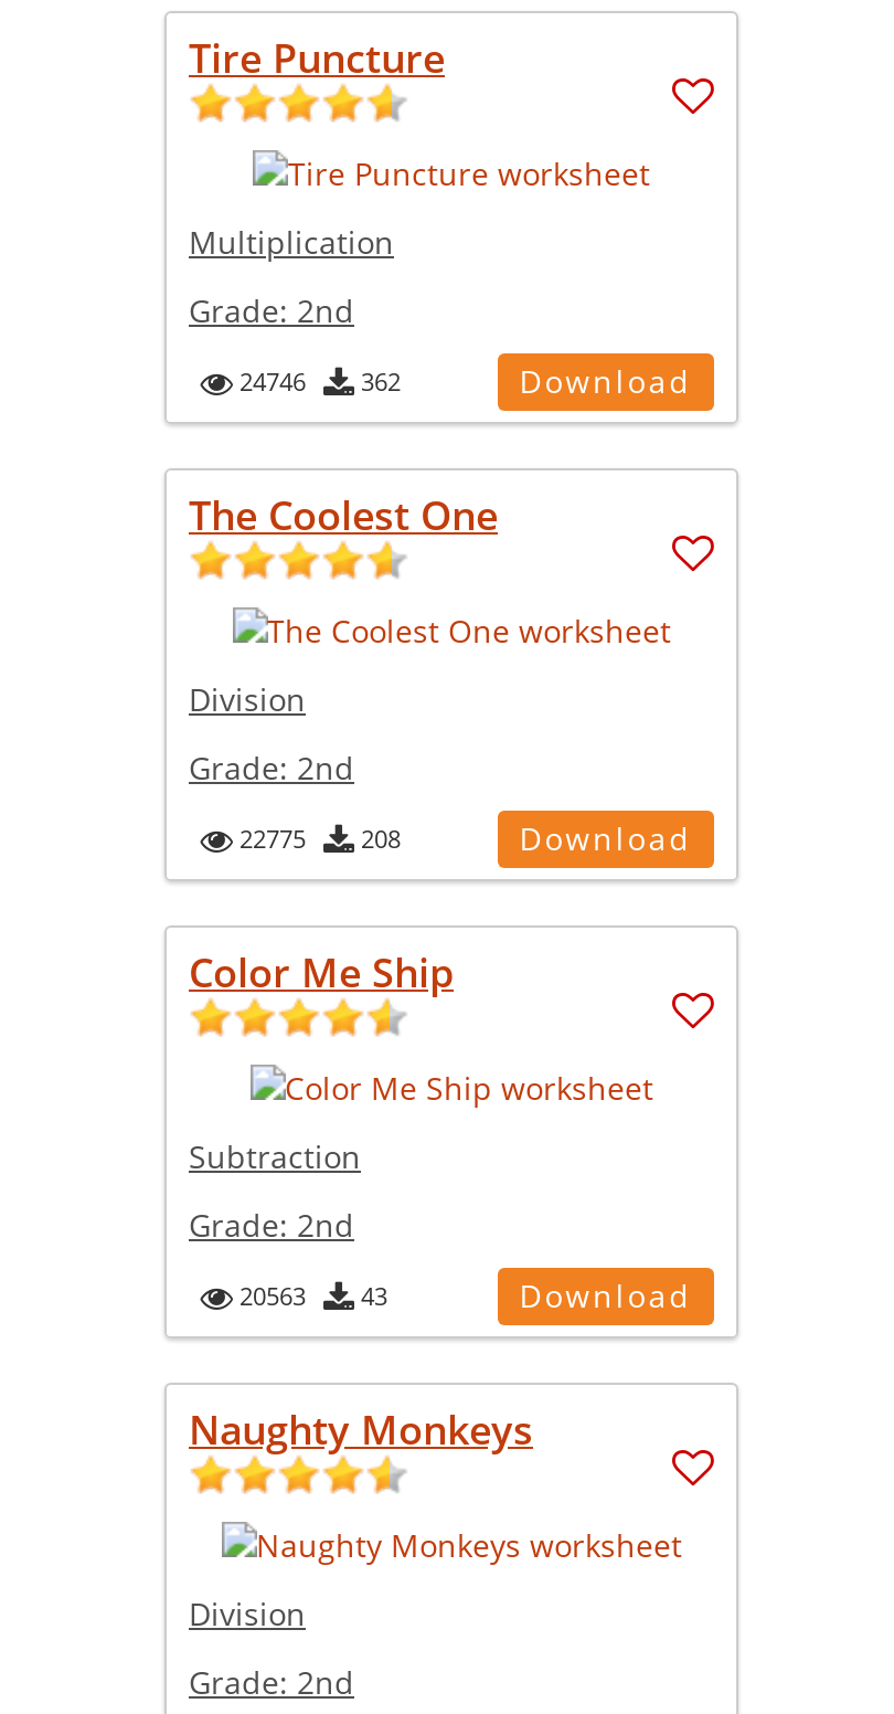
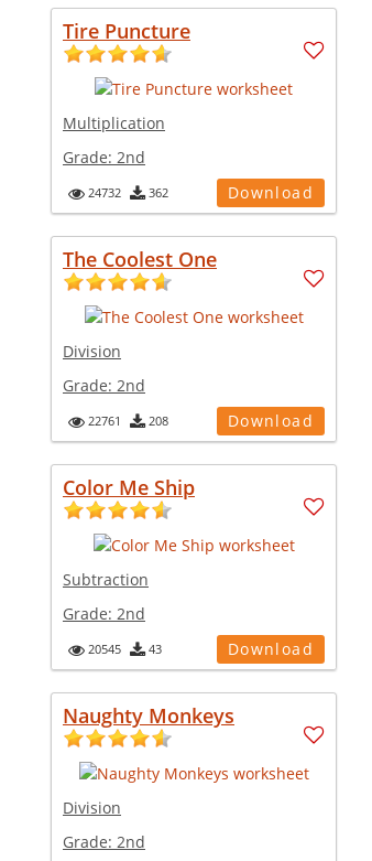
[240,364,401,397] 24746 362 -> [88,184,168,200] 24732 362
[240,821,401,854] 22775 208 -> [88,412,168,428] 22761 208
[240,1278,387,1311] 20563 43 -> [88,640,162,657] 20545 43

